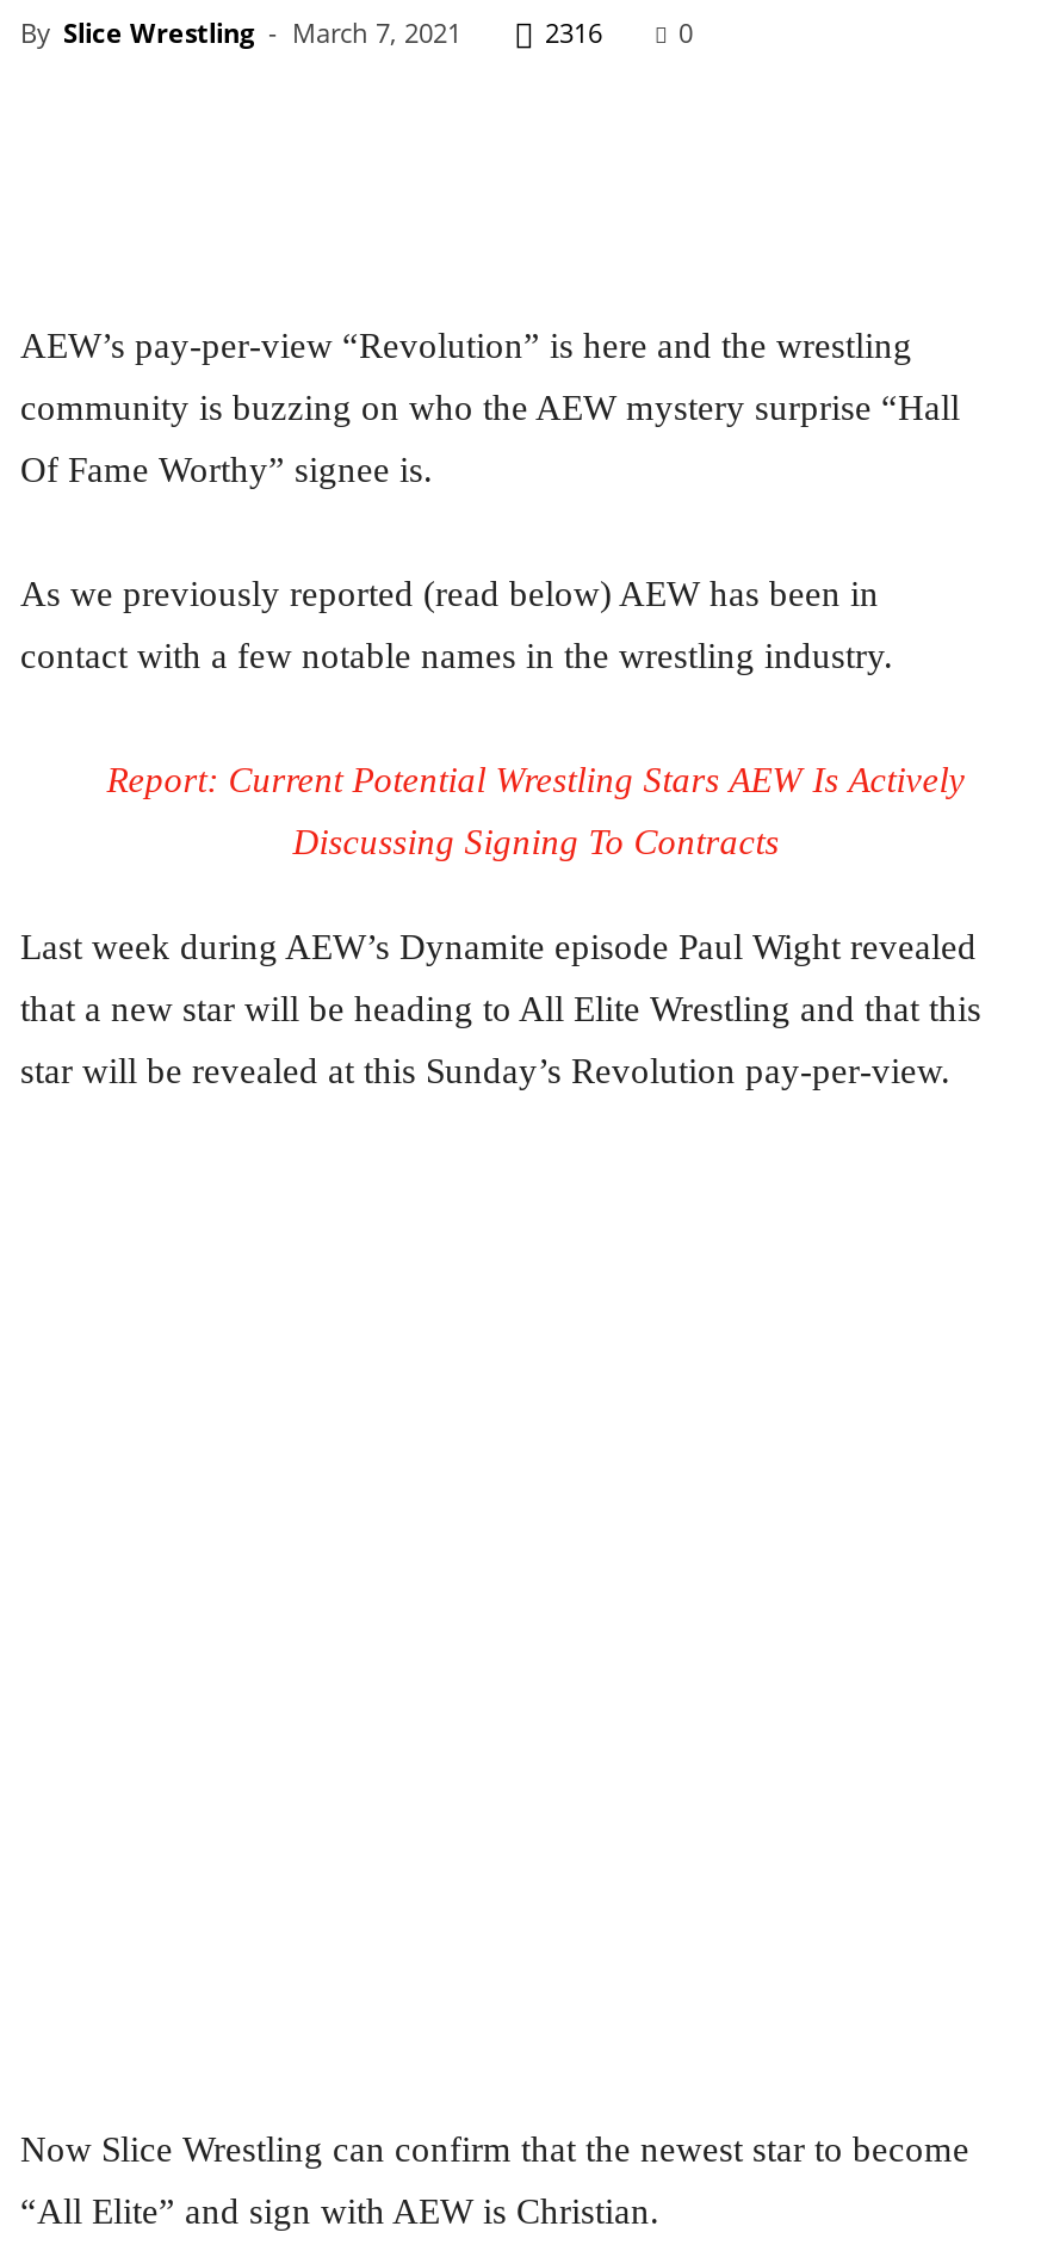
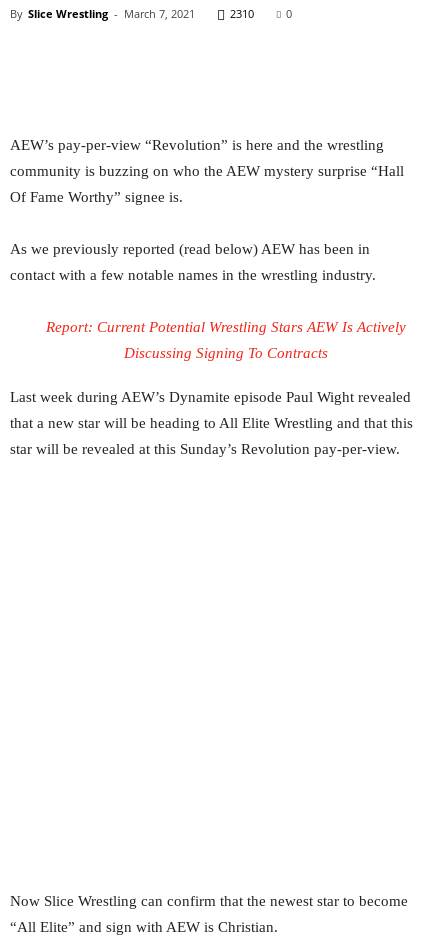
[545,14,602,50] 2316 -> [230,6,254,21] 2310

